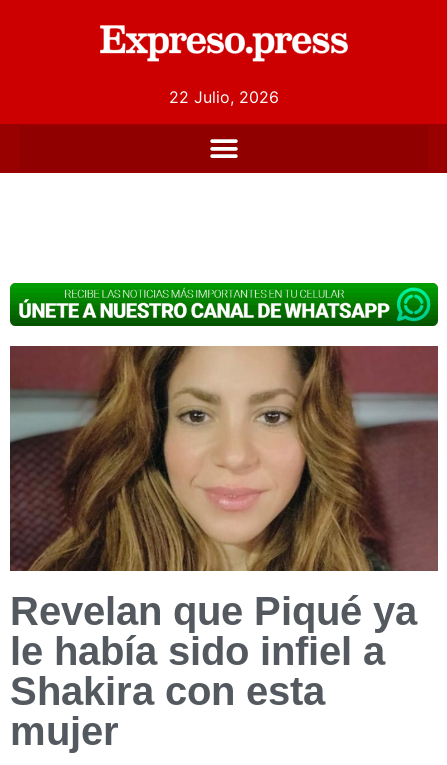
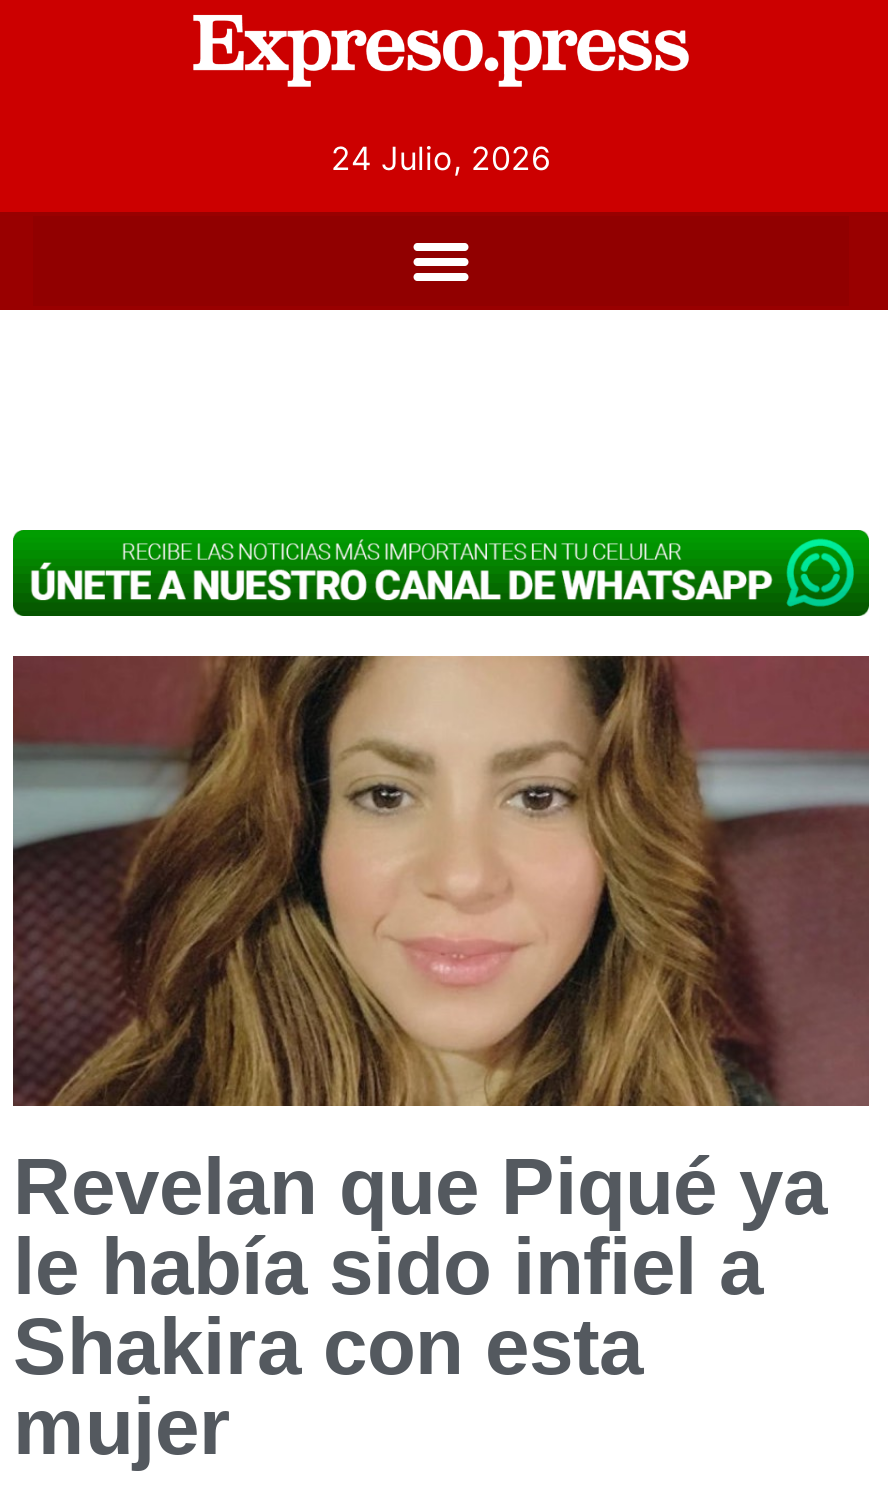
[169,87,279,107] 22 Julio, 2026 -> [331,139,551,179] 24 Julio, 2026

